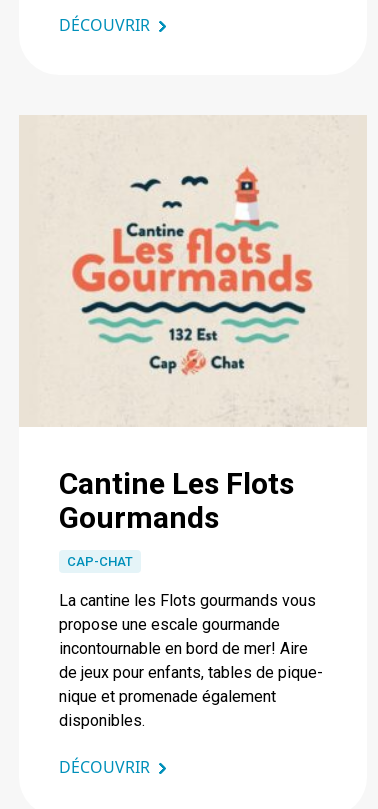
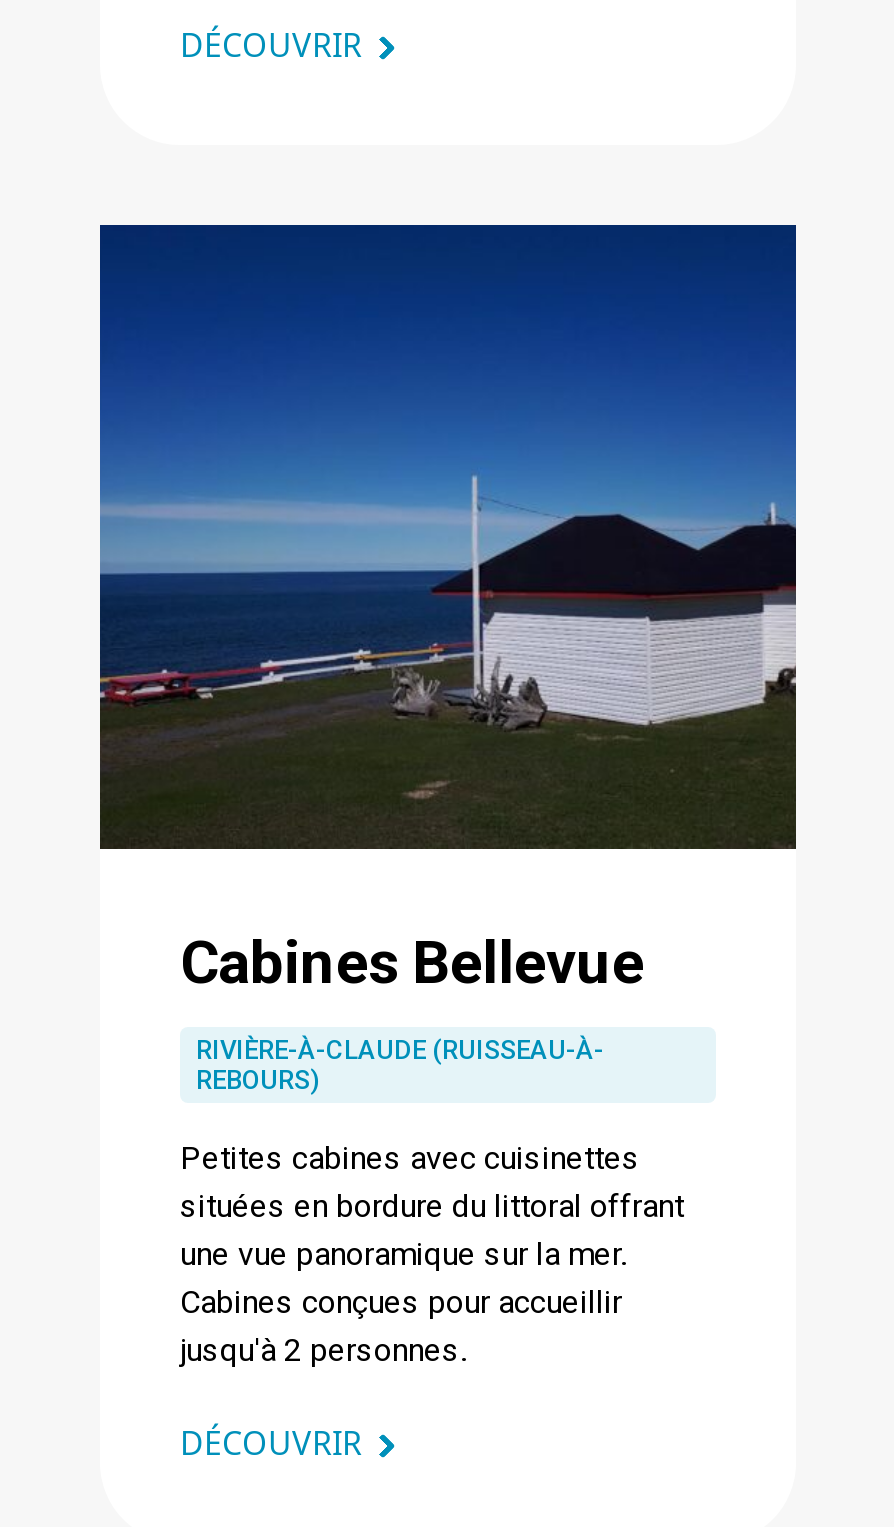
[19,115,367,535] [image] | Cantine Les Flots | Gourmands -> [98,223,798,996] [image] | Cabines Bellevue
[67,554,133,569] CAP-CHAT -> [196,1034,604,1094] RIVIÈRE-À-CLAUDE (RUISSEAU-À- | REBOURS)
[59,591,323,730] La cantine les Flots gourmands vous | propose une escale gourmande | incontournable en bord de mer! Aire | de jeux pour enfants, tables de pique- | nique et promenade également | disponibles. -> [180,1138,684,1368] Petites cabines avec cuisinettes | situées en bordure du littoral offrant | une vue panoramique sur la mer. | Cabines conçues pour accueillir | jusqu'à 2 personnes.

